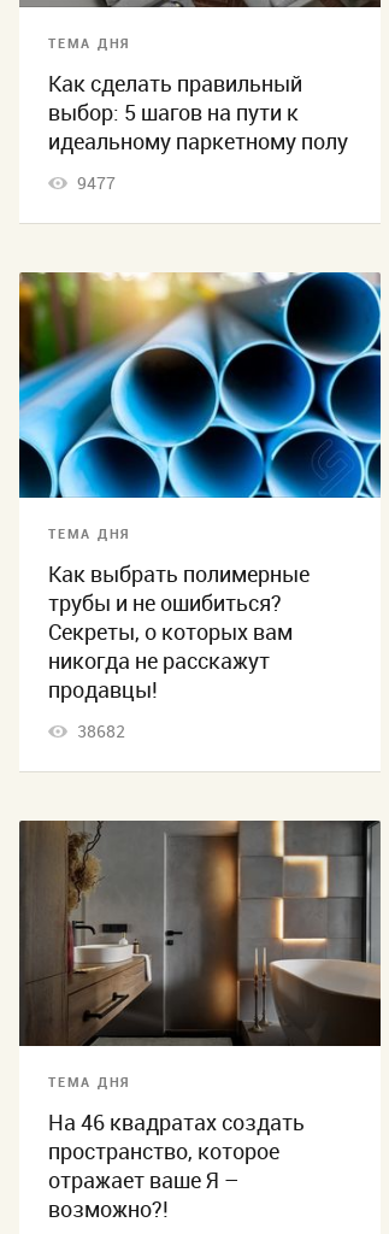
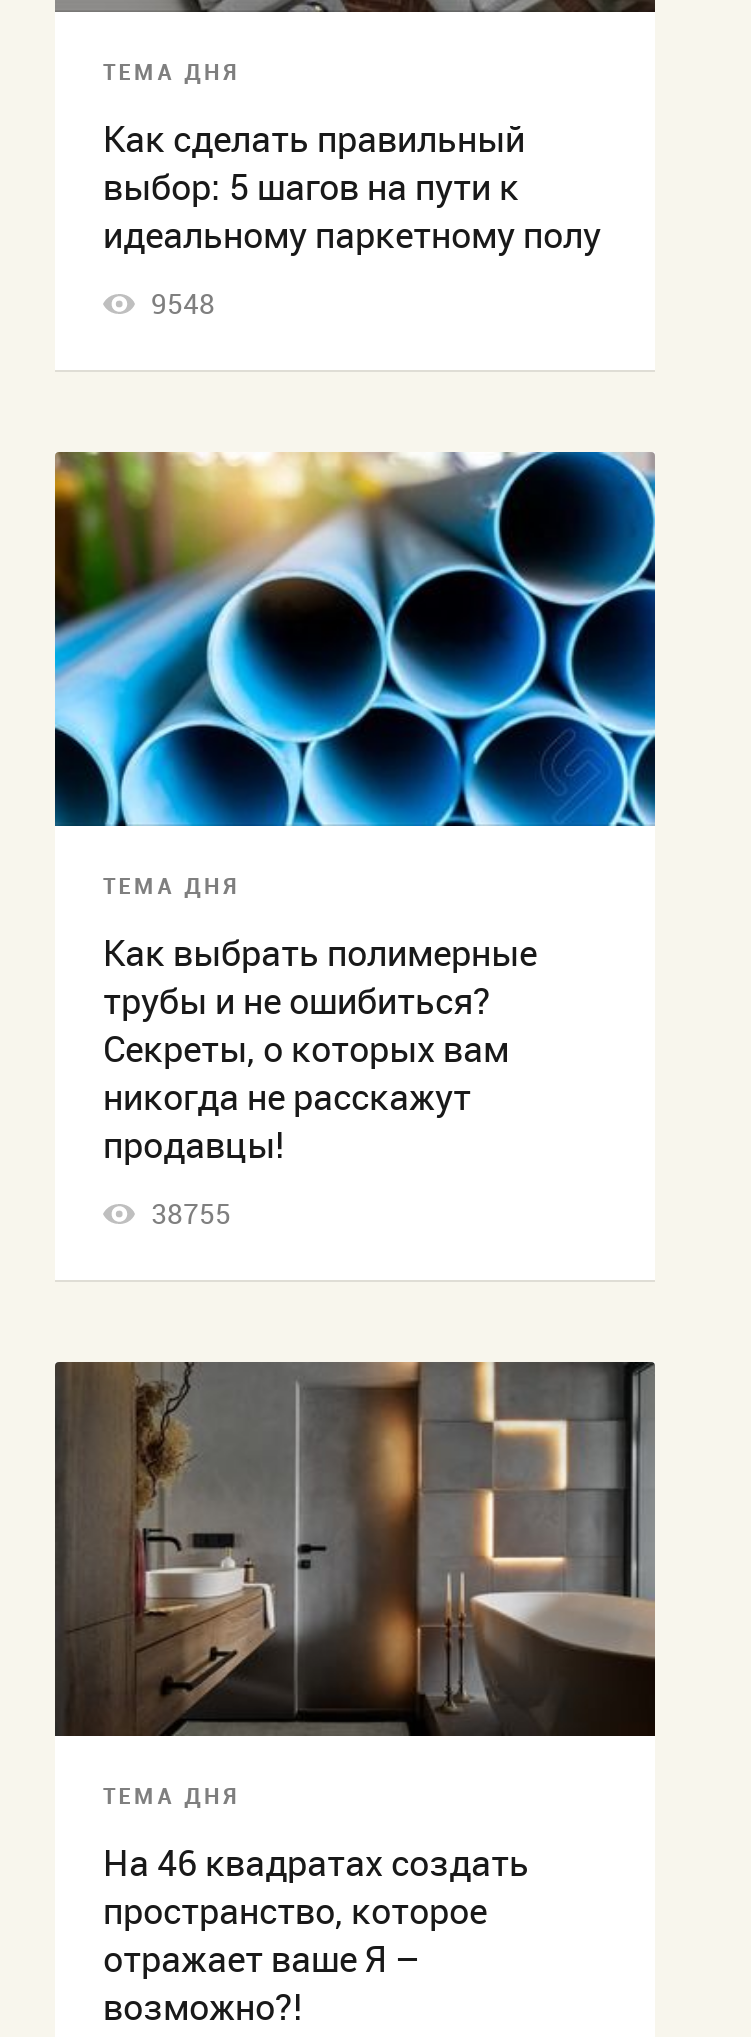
[77,174,116,193] 9477 -> [151,288,215,320] 9548
[77,722,125,741] 38682 -> [151,1198,231,1230] 38755

